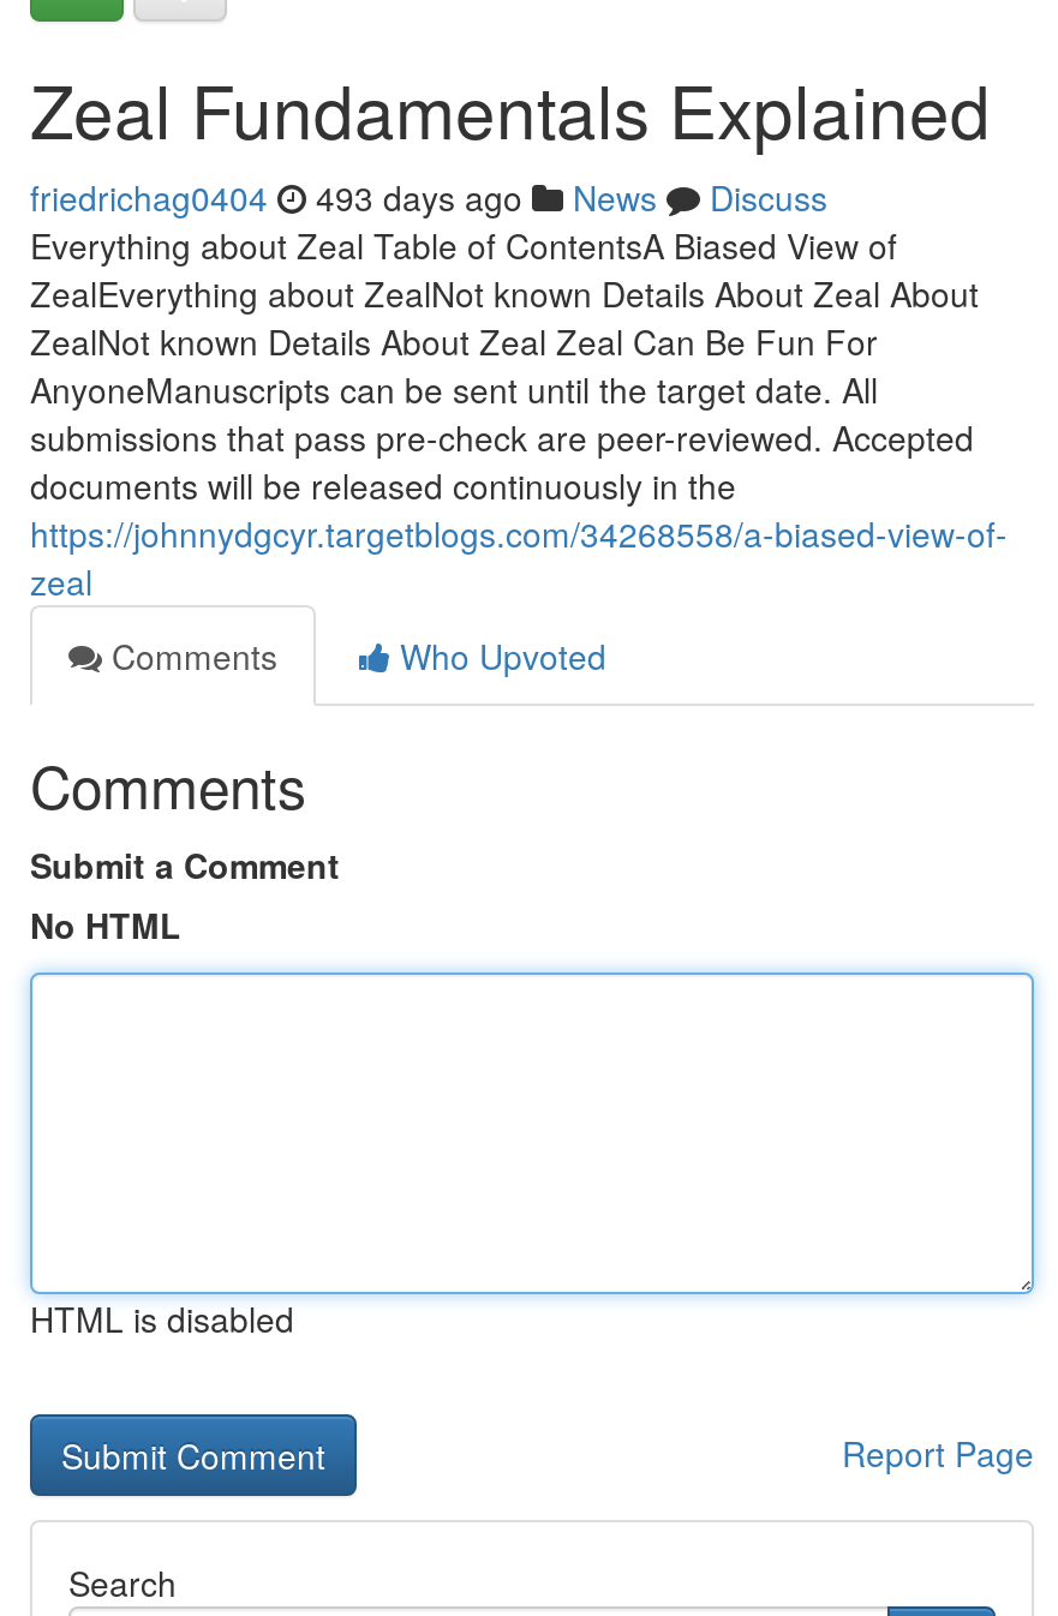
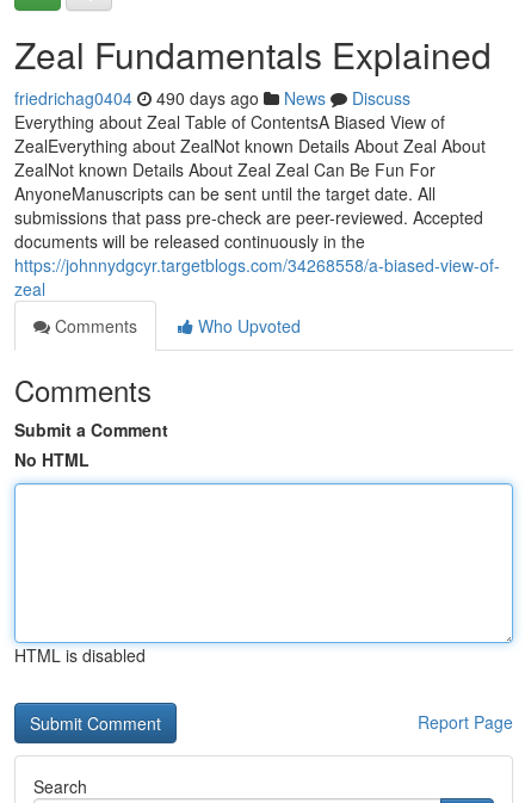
[30,173,827,221] friedrichag0404 493 days ago News Discuss -> [14,86,410,110] friedrichag0404 490 days ago News Discuss

